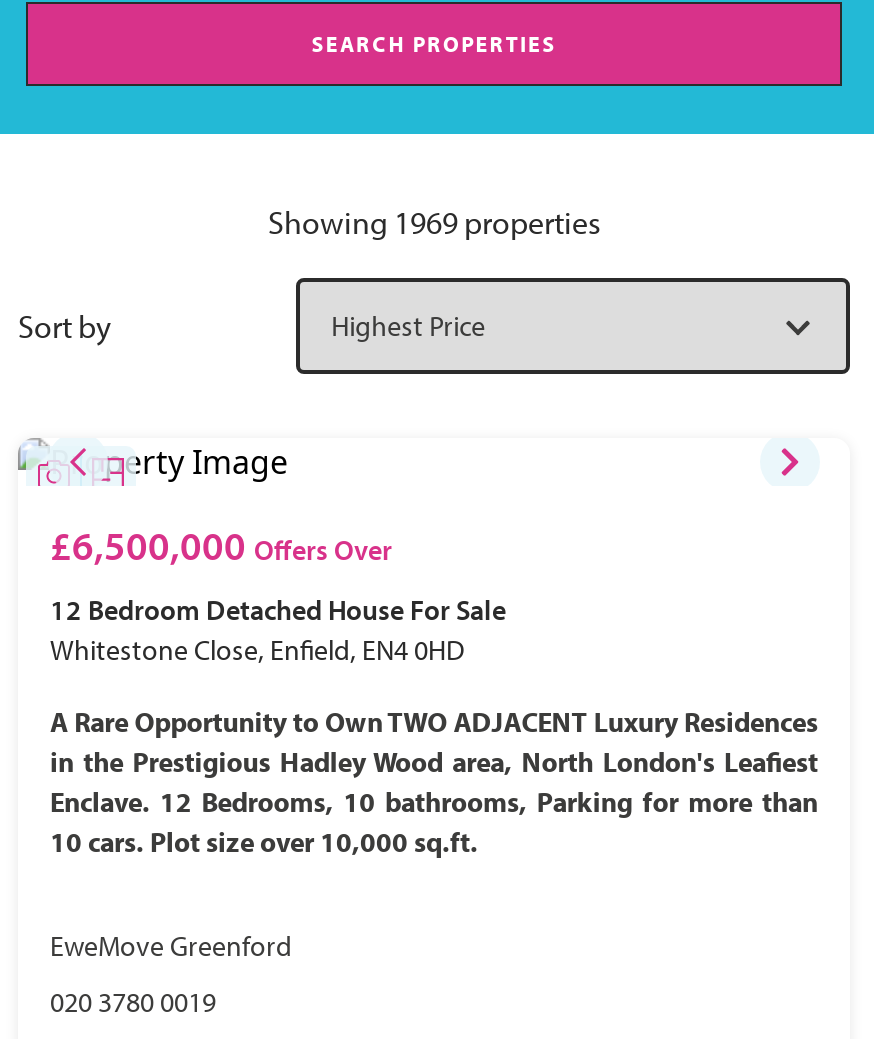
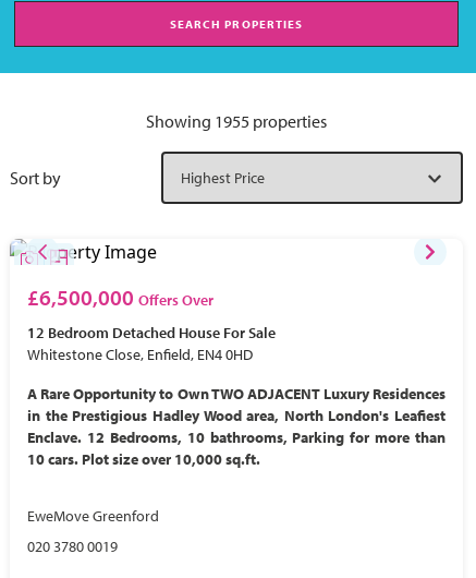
[268,202,600,242] Showing 1969 properties -> [146,110,327,132] Showing 1955 properties

